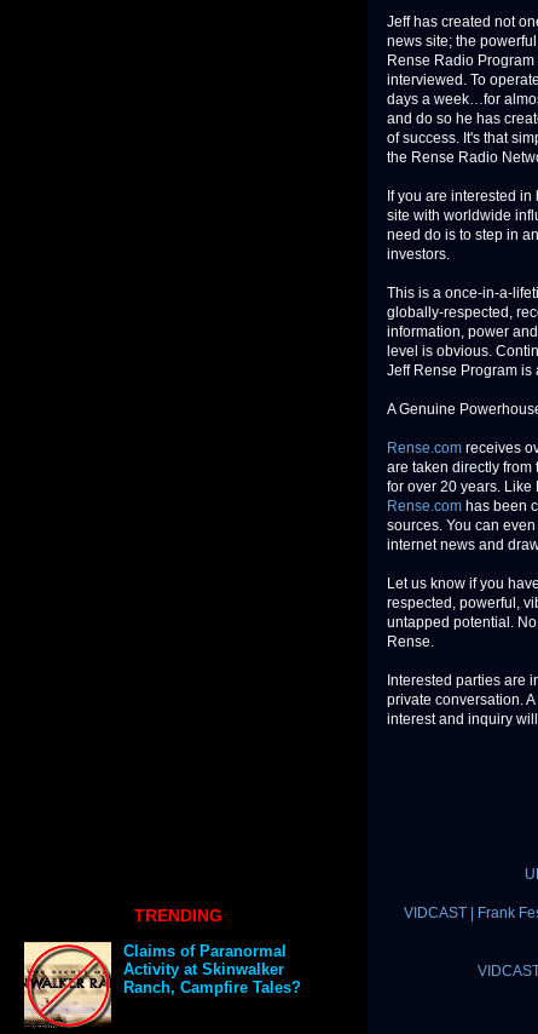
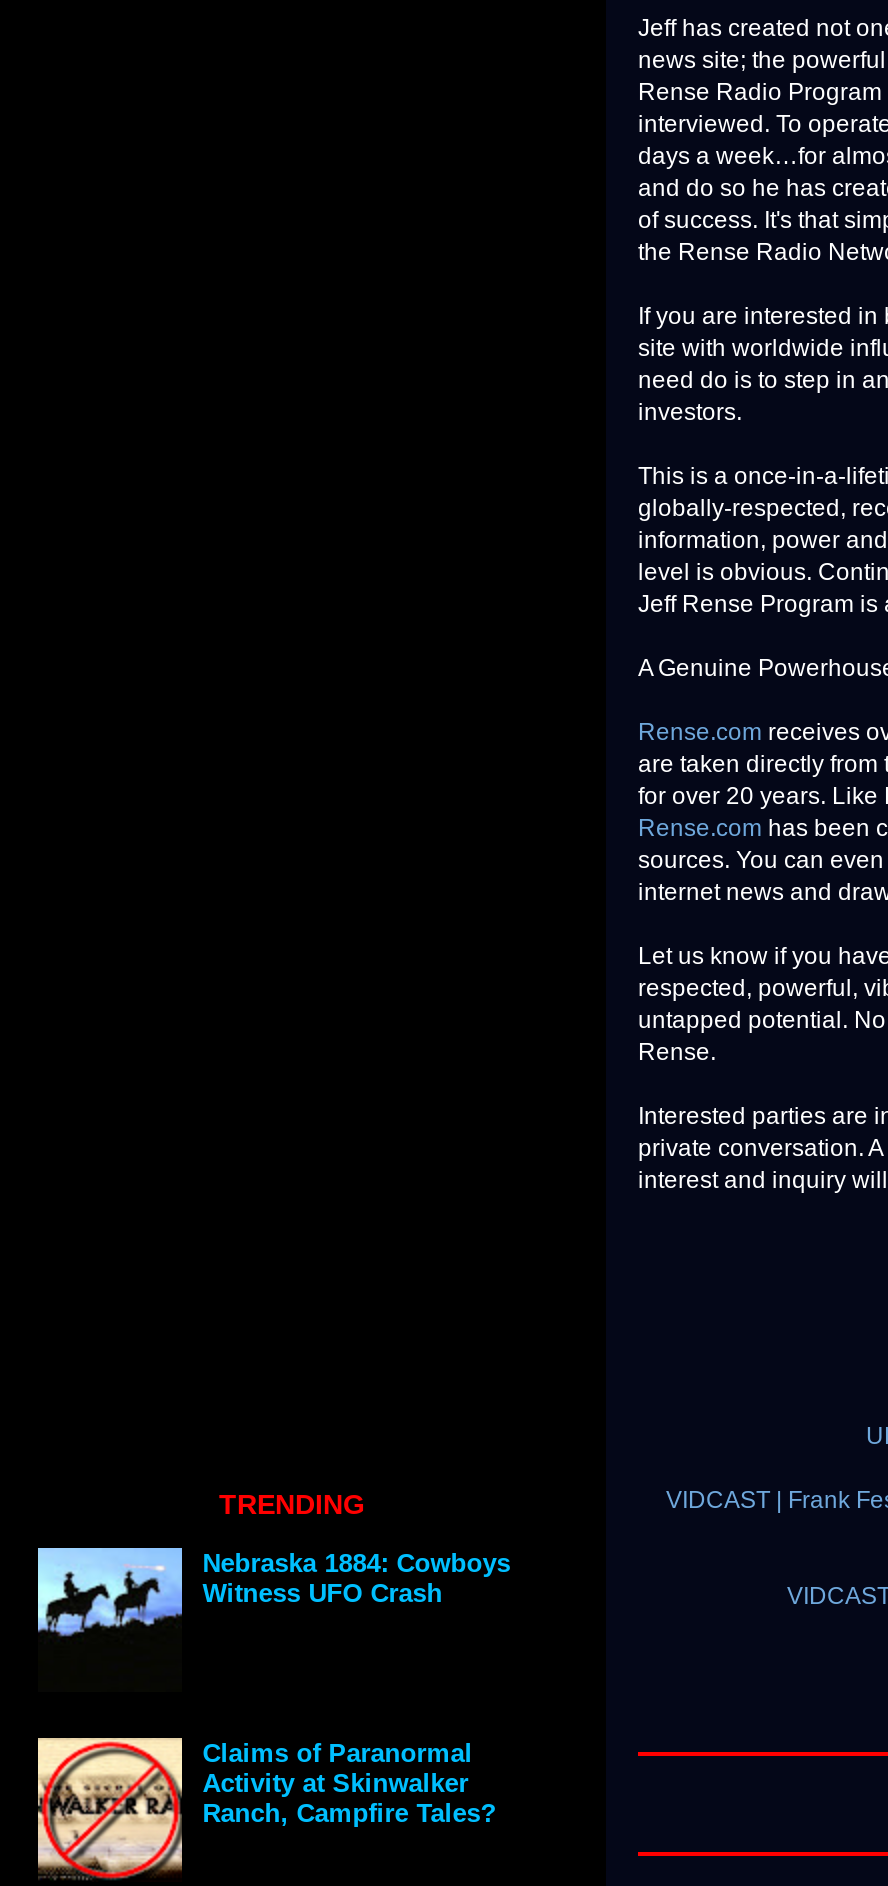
none -> [36,1546,510,1638] [image] | Nebraska 1884: Cowboys | Witness UFO Crash

